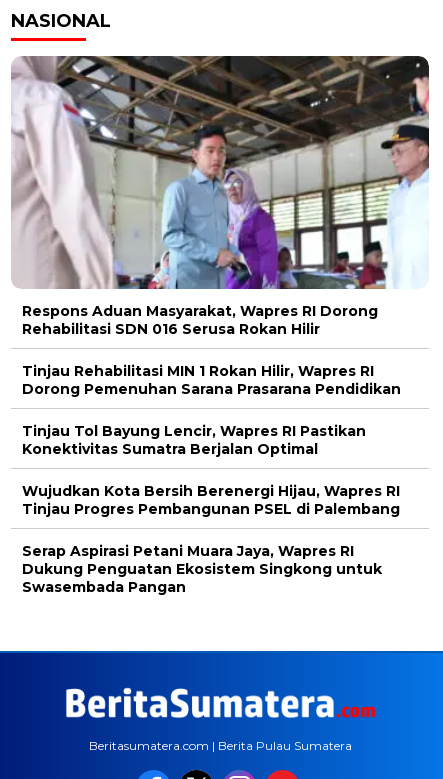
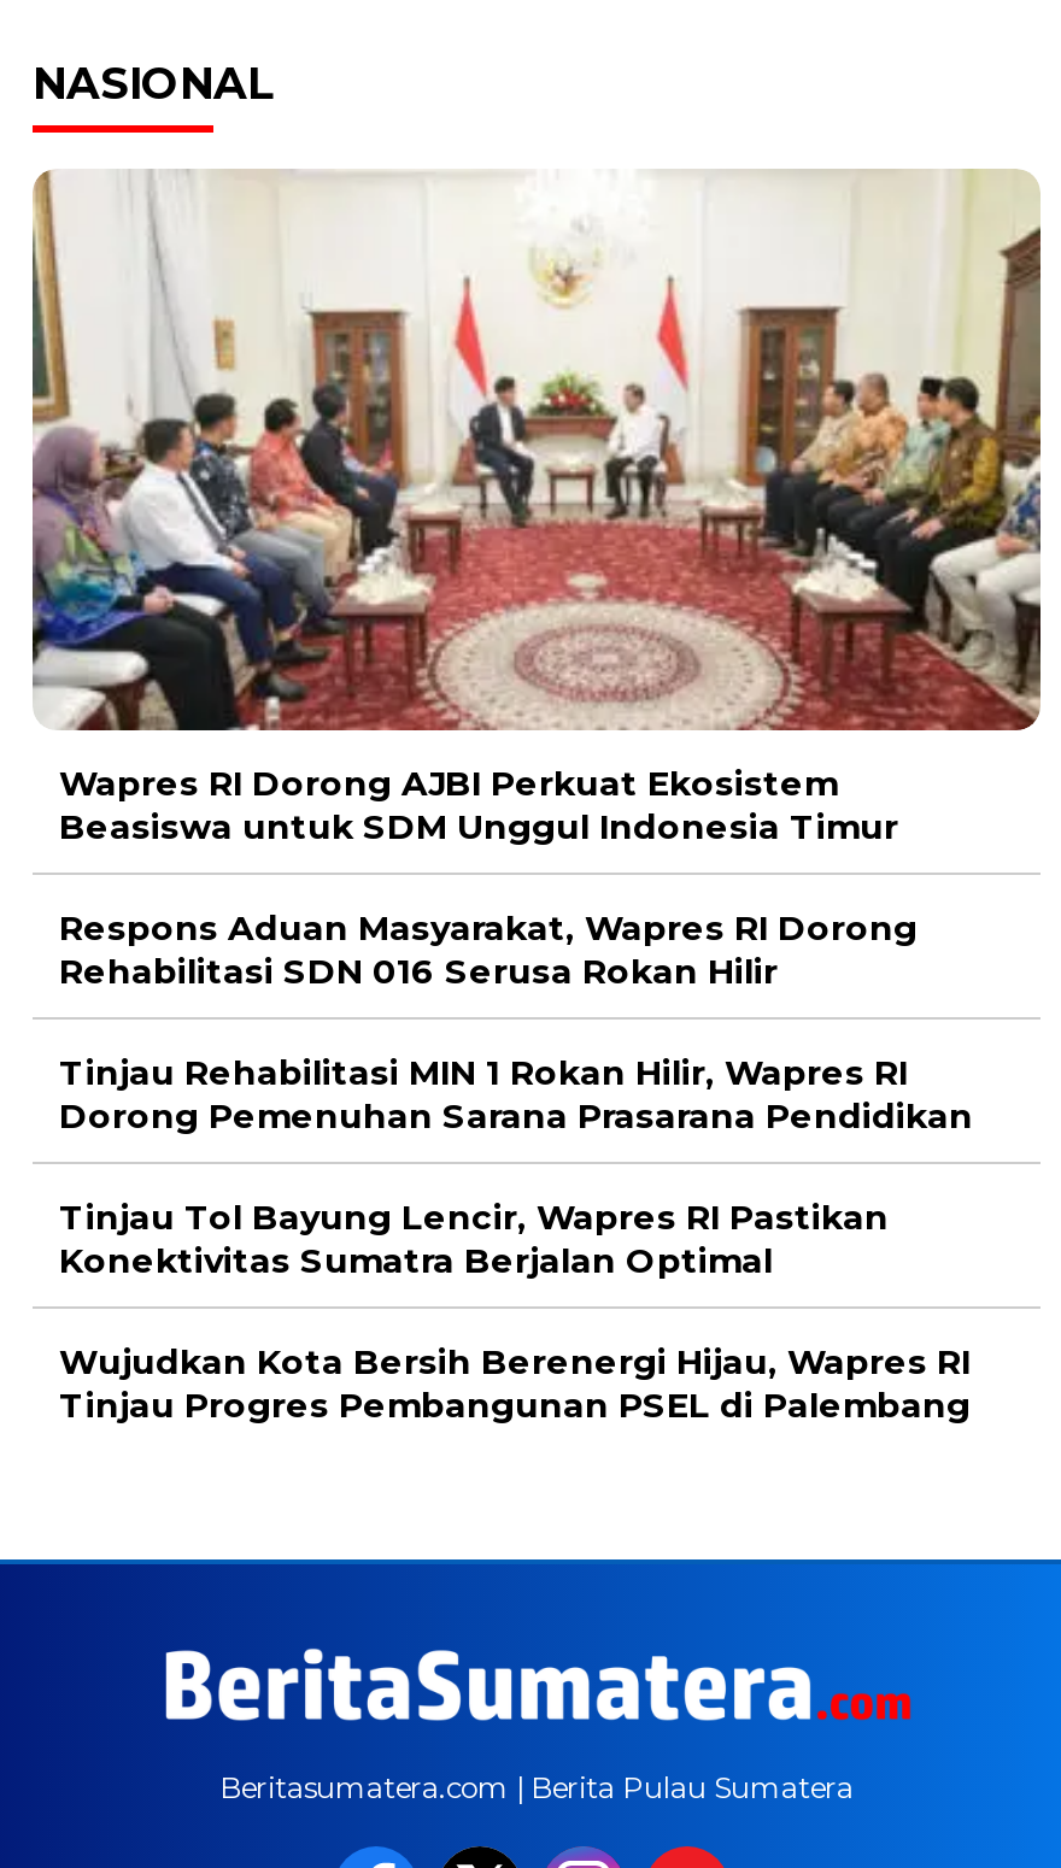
none -> [59,761,898,847] Wapres RI Dorong AJBI Perkuat Ekosistem | Beasiswa untuk SDM Unggul Indonesia Timur
[11,55,430,290] [image] -> [30,169,1043,733] [image]
moved [22,302,401,518] -> [59,905,973,1426]: Respons Aduan Masyarakat, Wapres RI Dorong | Rehabilitasi SDN 016 Serusa Rokan Hilir | Tinjau Rehabilitasi MIN 1 Rokan Hilir, Wapres RI | Dorong Pemenuhan Sarana Prasarana Pendidikan | Tinjau Tol Bayung Lencir, Wapres RI Pastikan | Konektivitas Sumatra Berjalan Optimal | Wujudkan Kota Bersih Berenergi Hijau, Wapres RI | Tinjau Progres Pembangunan PSEL di Palembang
[22,542,382,596] Serap Aspirasi Petani Muara Jaya, Wapres RI | Dukung Penguatan Ekosistem Singkong untuk | Swasembada Pangan -> none

